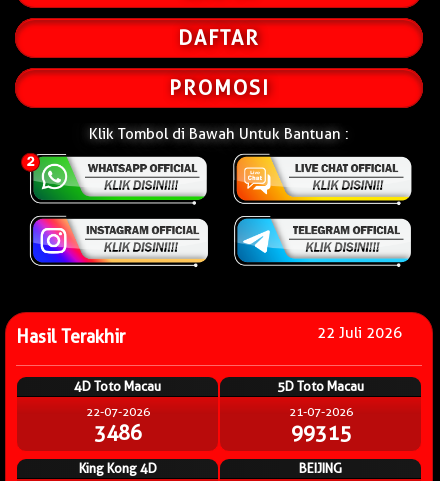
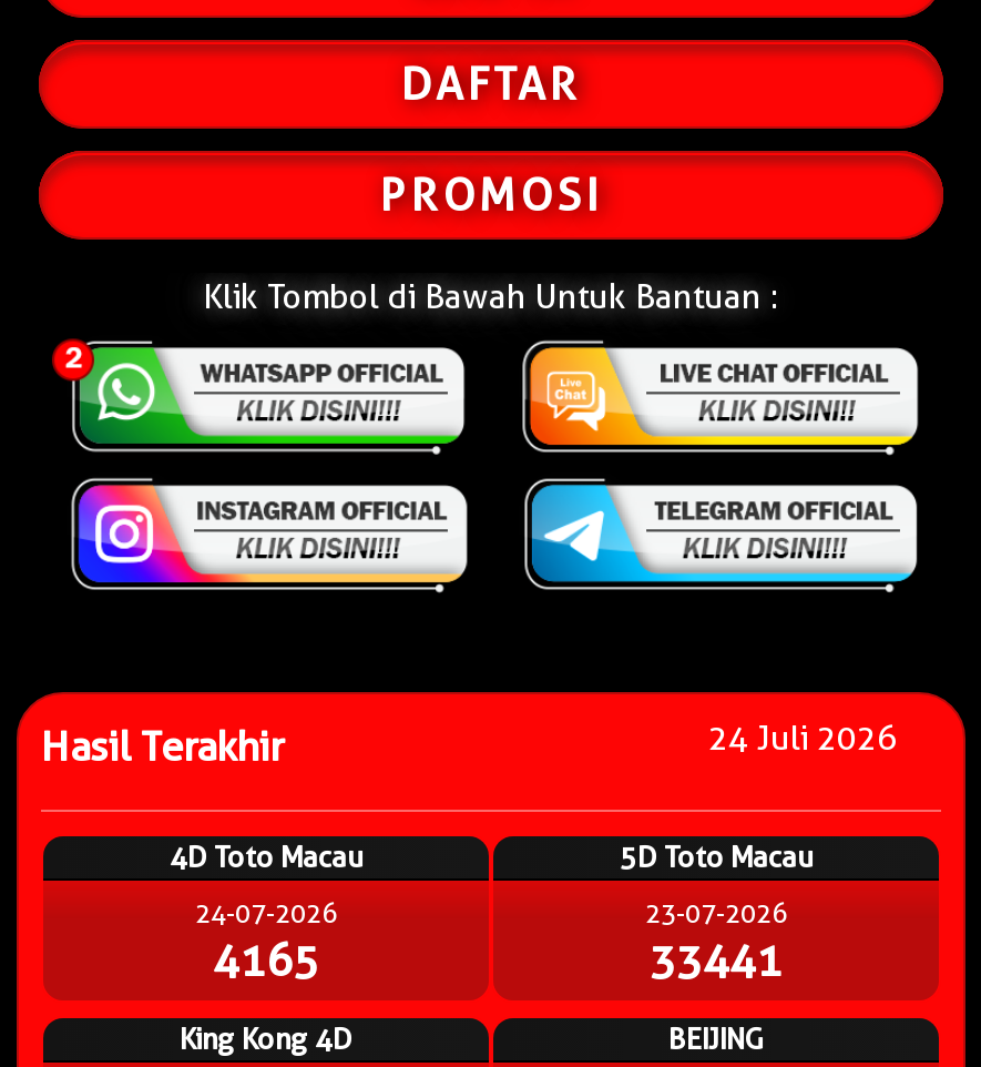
[317,324,402,342] 22 Juli 2026 -> [708,719,897,758] 24 Juli 2026
[85,405,149,419] 22-07-2026 -> [195,898,337,929] 24-07-2026
[288,405,352,419] 21-07-2026 -> [645,898,787,929] 23-07-2026
[93,421,141,445] 3486 -> [213,934,319,987] 4165
[290,421,350,445] 99315 -> [650,934,783,987] 33441

